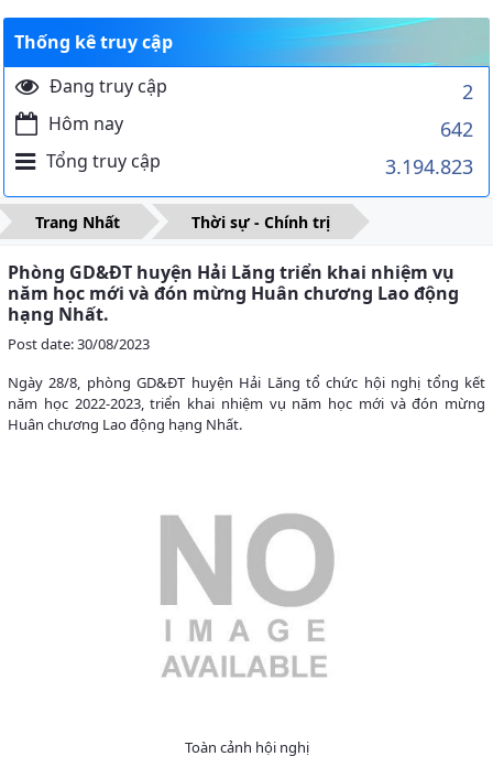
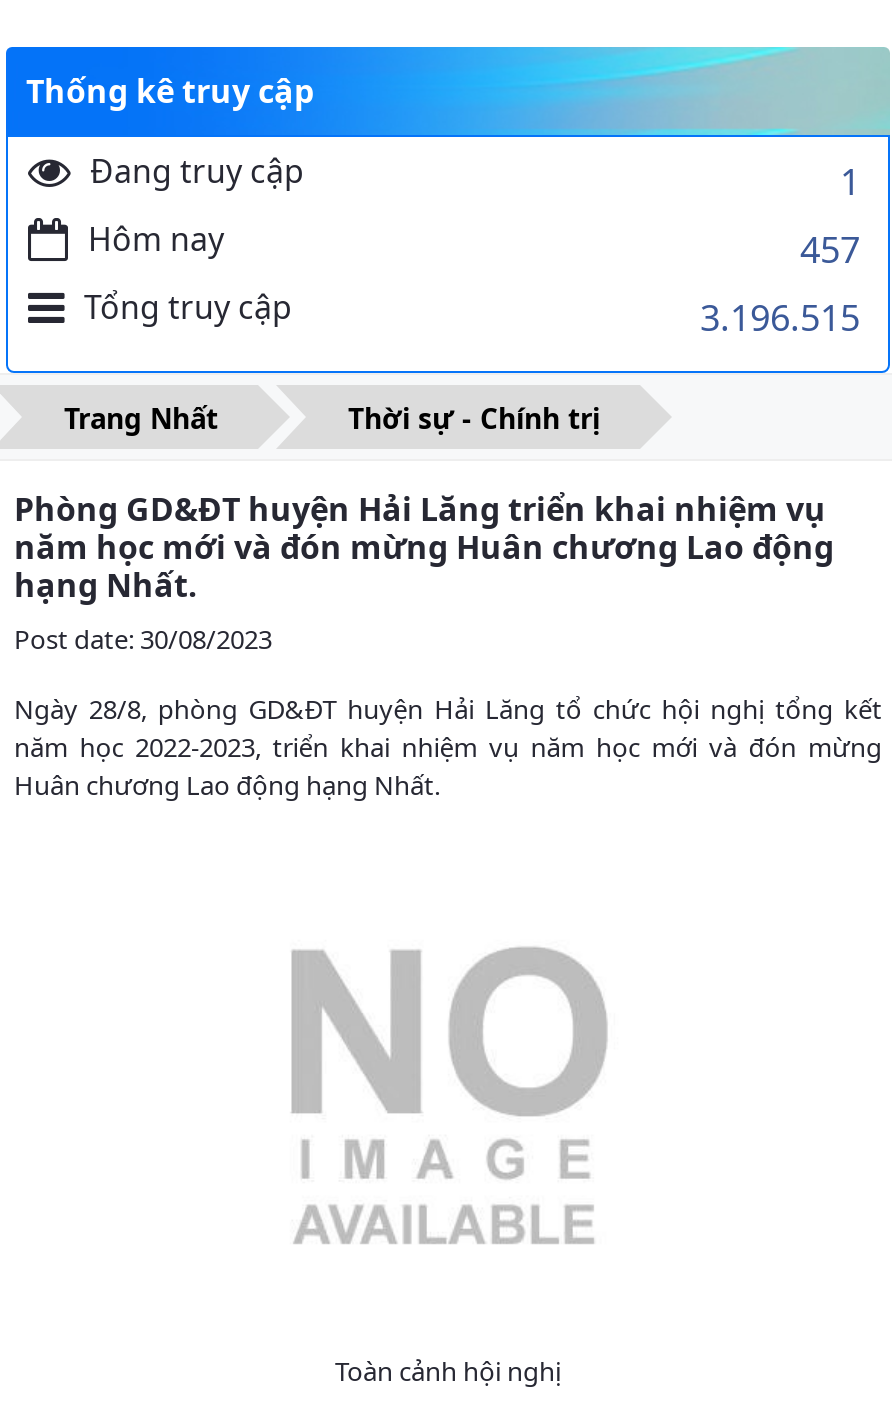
[462,78,473,105] 2 -> [840,157,860,205] 1
[440,116,473,142] 642 -> [800,225,860,273] 457
[385,153,473,180] 3.194.823 -> [700,293,860,341] 3.196.515

